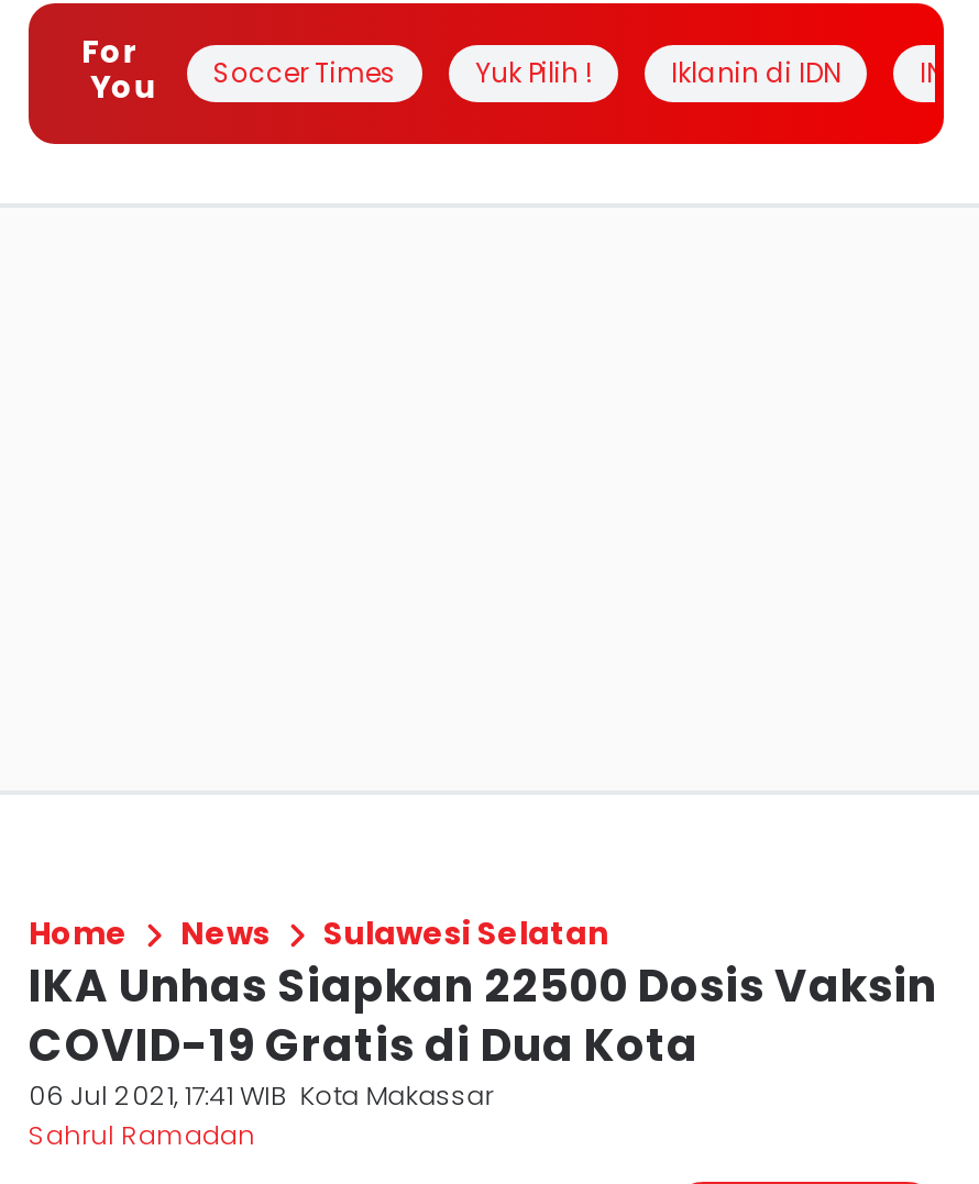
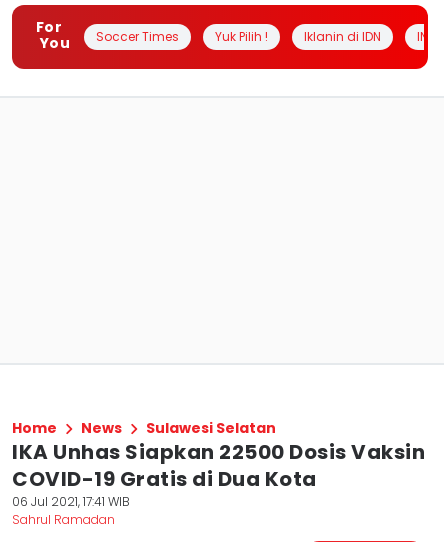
[29,1076,493,1114] 06 Jul 2021, 17:41 WIB Kota Makassar -> [12,493,130,510] 06 Jul 2021, 17:41 WIB

